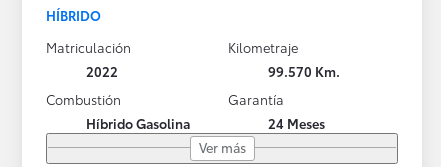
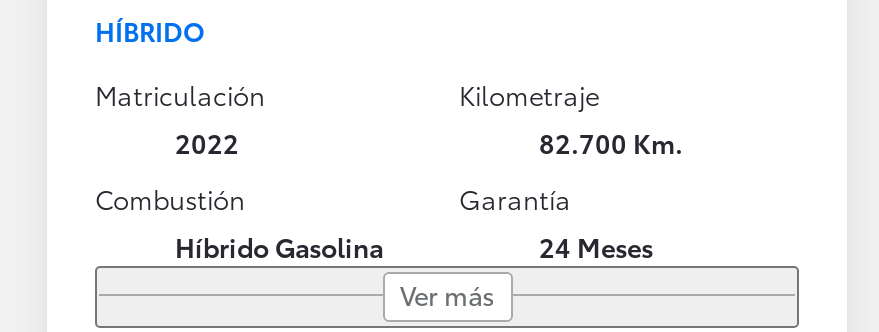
[268,61,340,79] 99.570 Km. -> [539,123,683,159] 82.700 Km.

